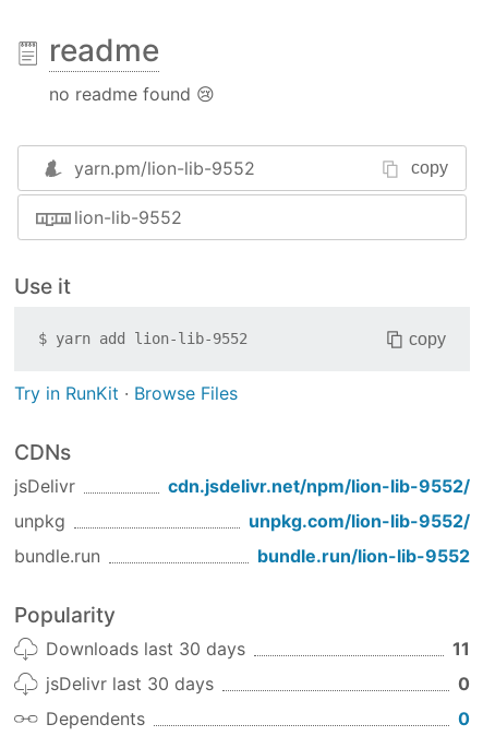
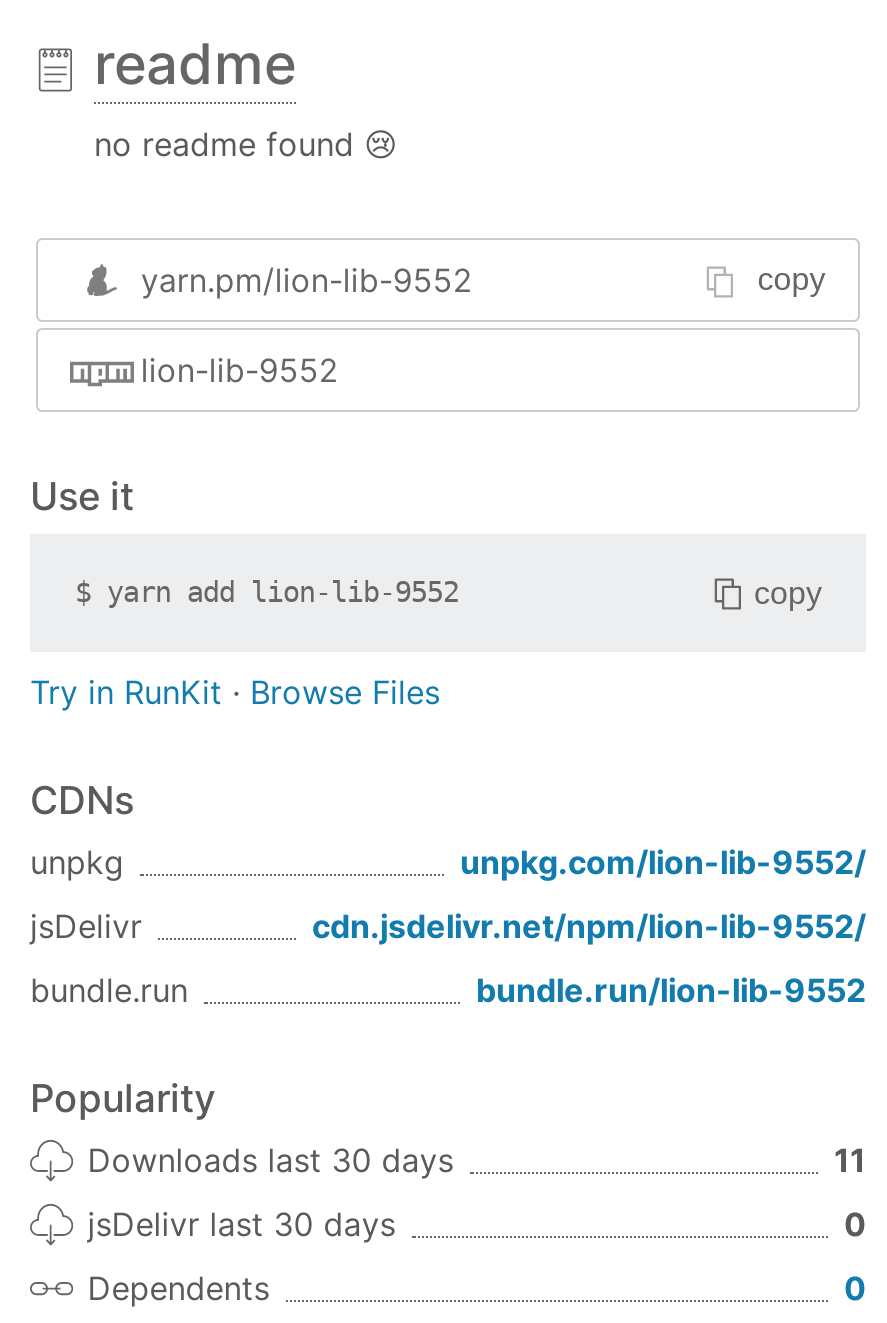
moved [14,475,470,497] -> [30,907,866,947]: jsDelivr | cdn.jsdelivr.net/npm/lion-lib-9552/
moved [14,510,470,532] -> [30,843,866,883]: unpkg | unpkg.com/lion-lib-9552/

